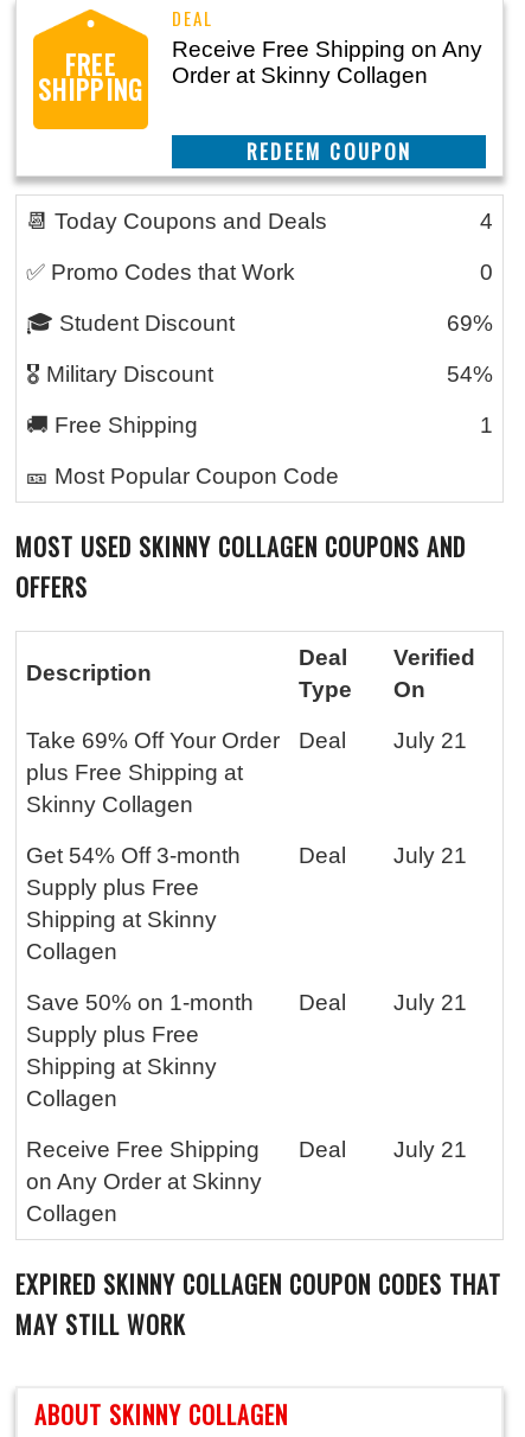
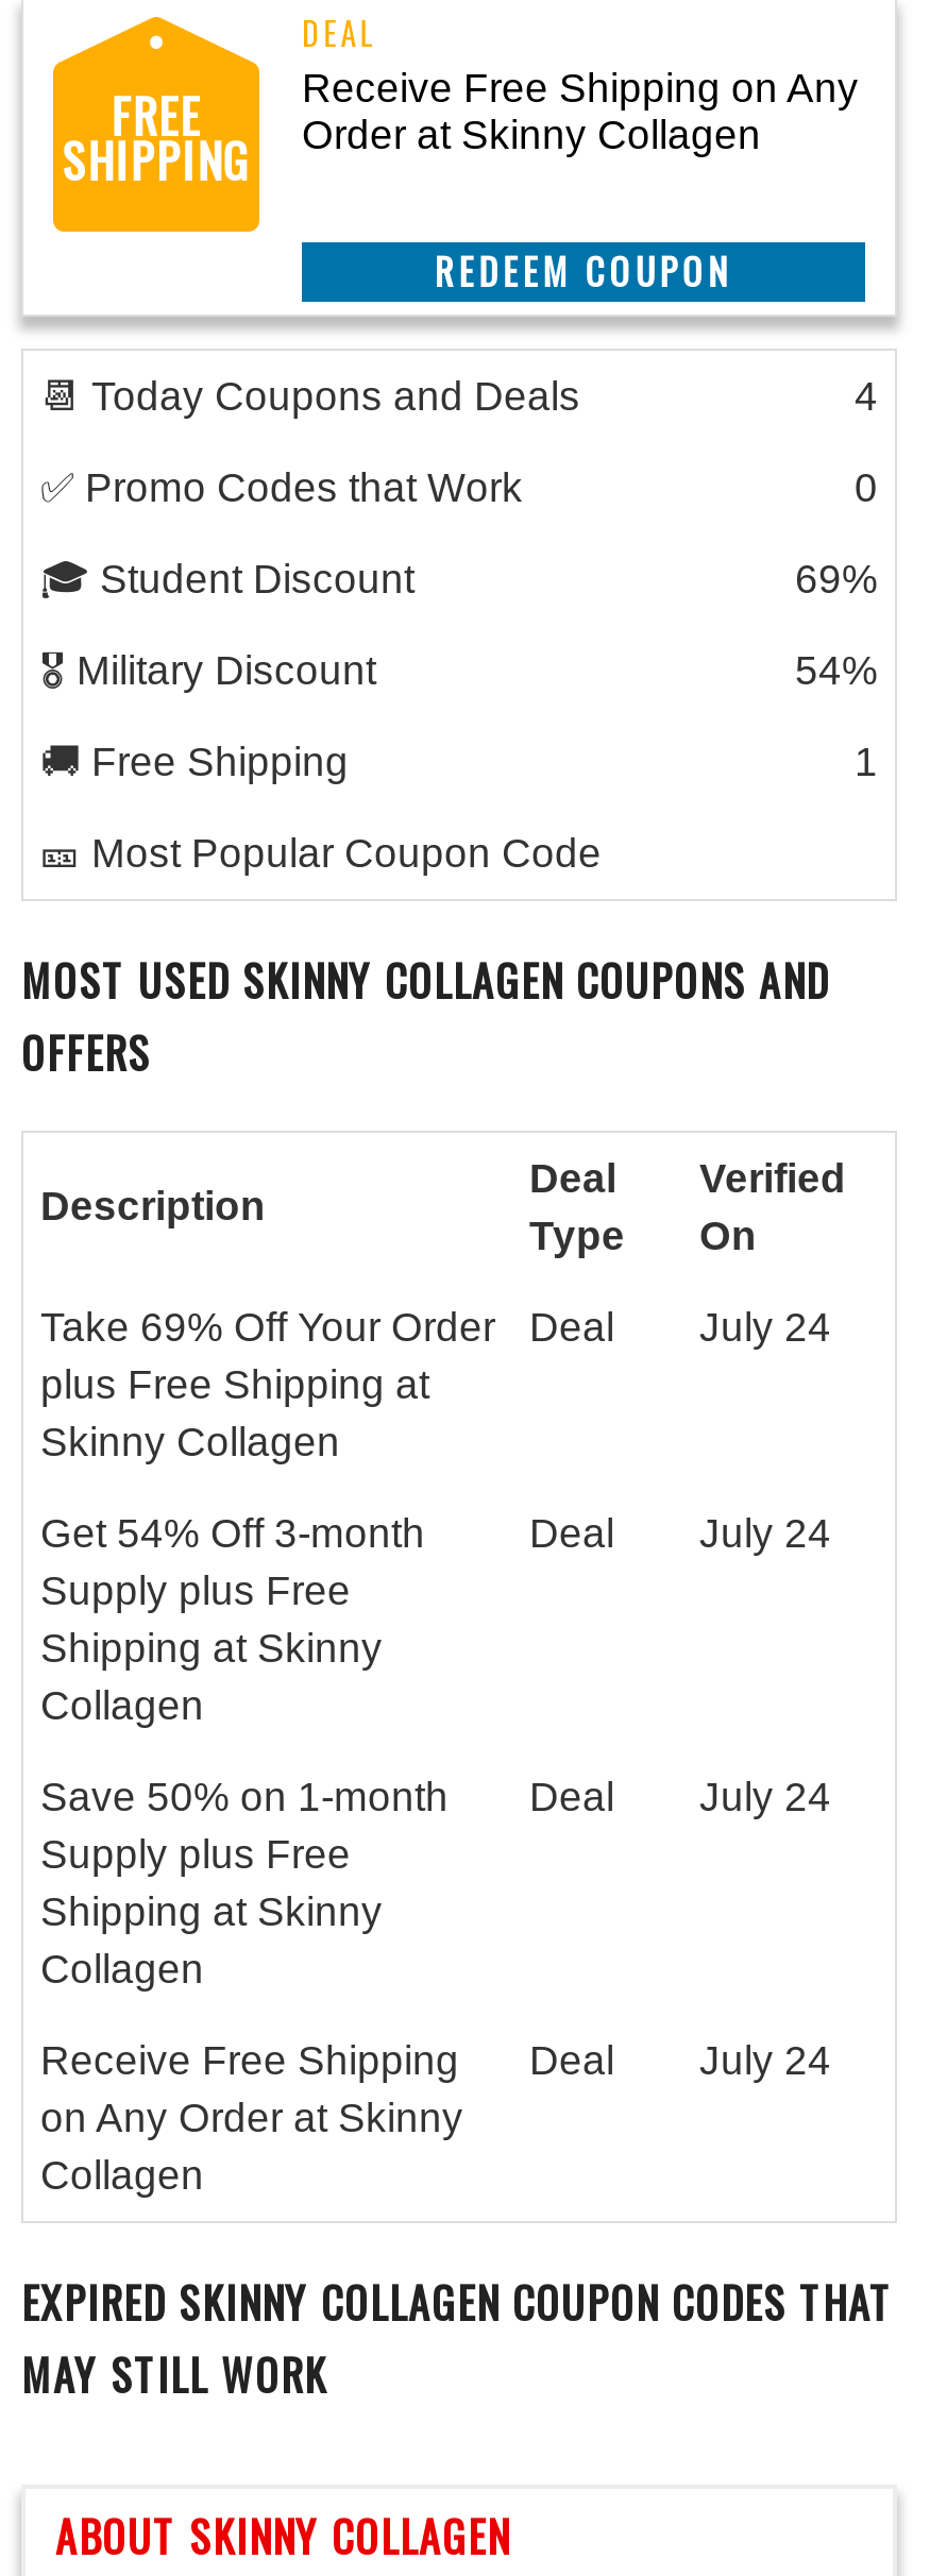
[26,728,467,753] Take 69% Off Your Order Deal July 21 -> [40,1305,831,1350] Take 69% Off Your Order Deal July 24
[299,843,467,868] Deal July 21 -> [529,1511,831,1556] Deal July 24
[26,990,467,1015] Save 50% on 1-month Deal July 21 -> [40,1775,831,1819] Save 50% on 1-month Deal July 24
[26,1137,467,1162] Receive Free Shipping Deal July 21 -> [40,2038,831,2083] Receive Free Shipping Deal July 24

